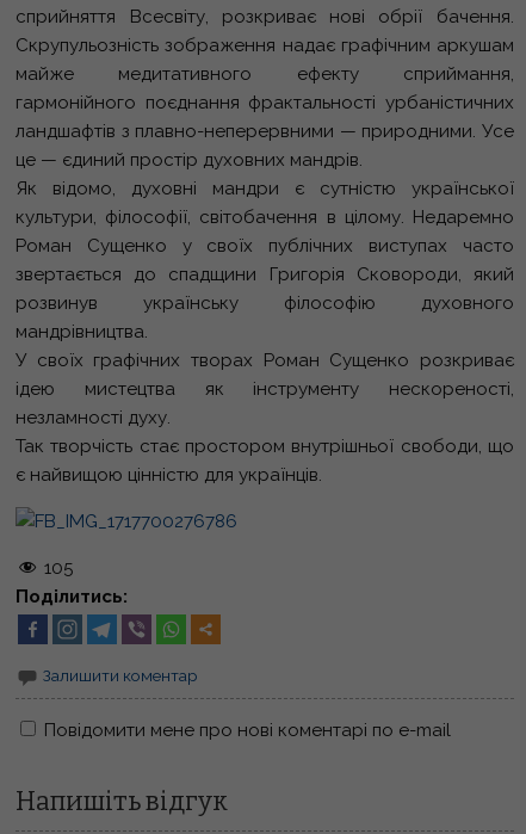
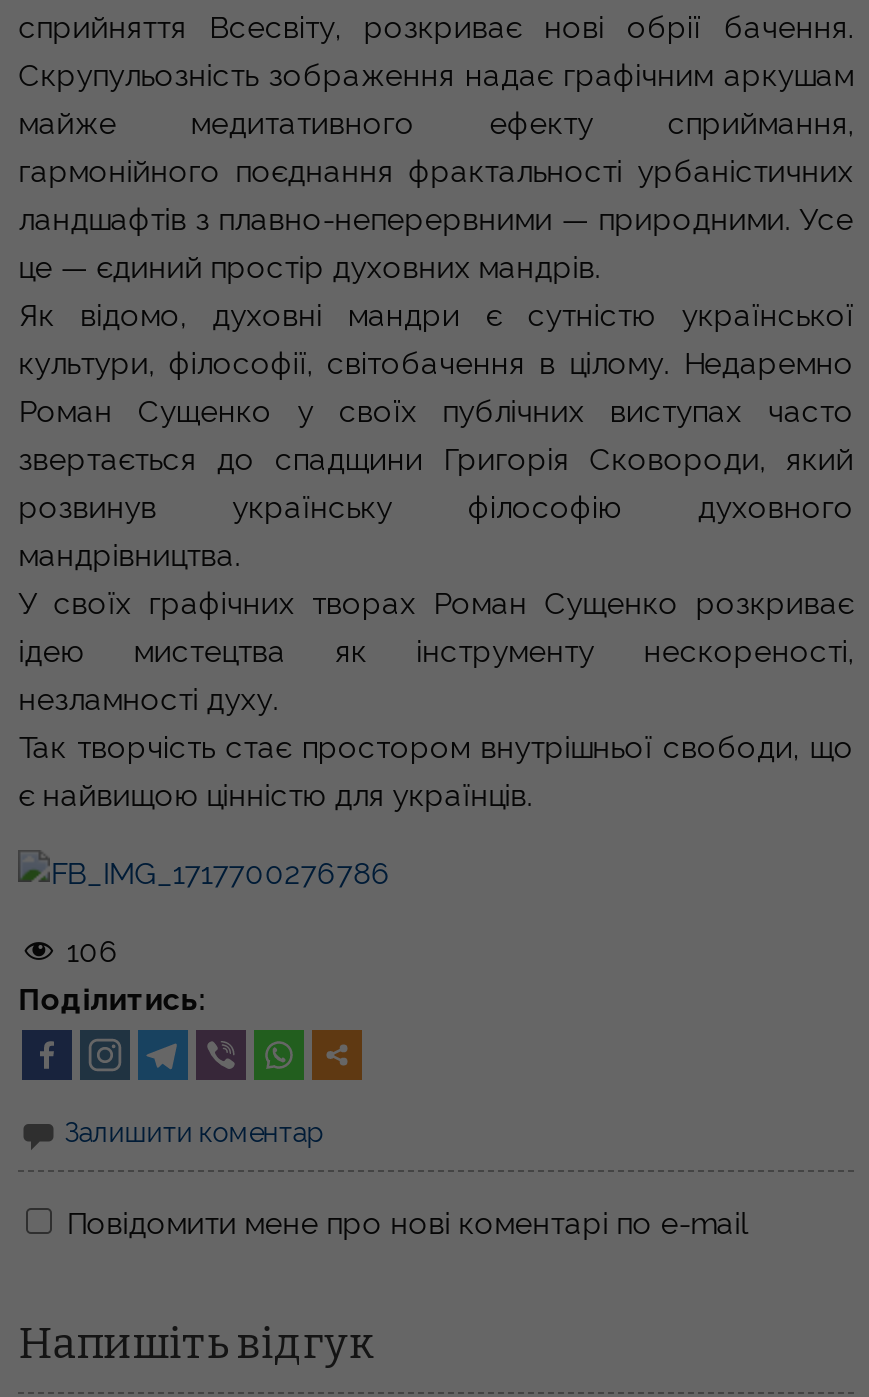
[44,558,73,579] 105 -> [66,935,118,971] 106

